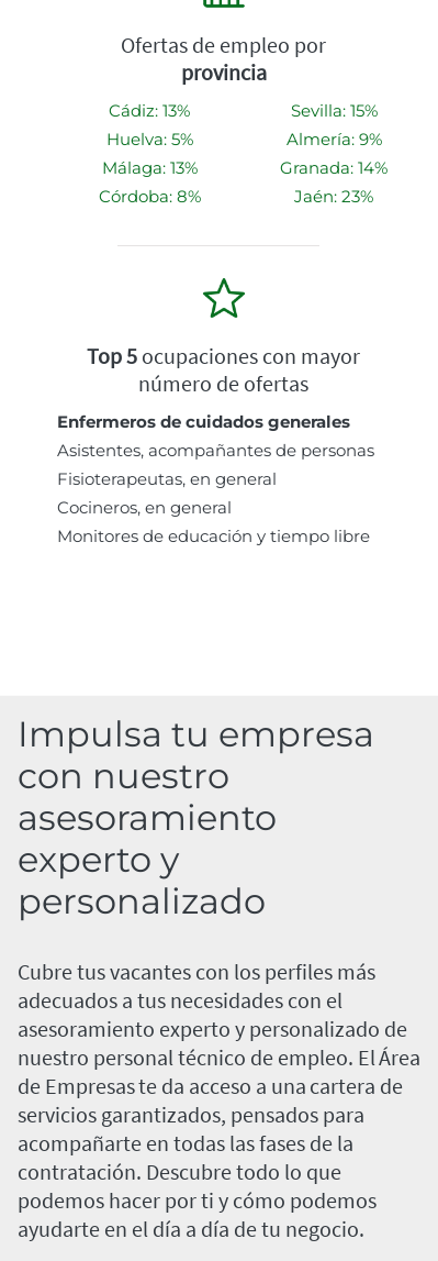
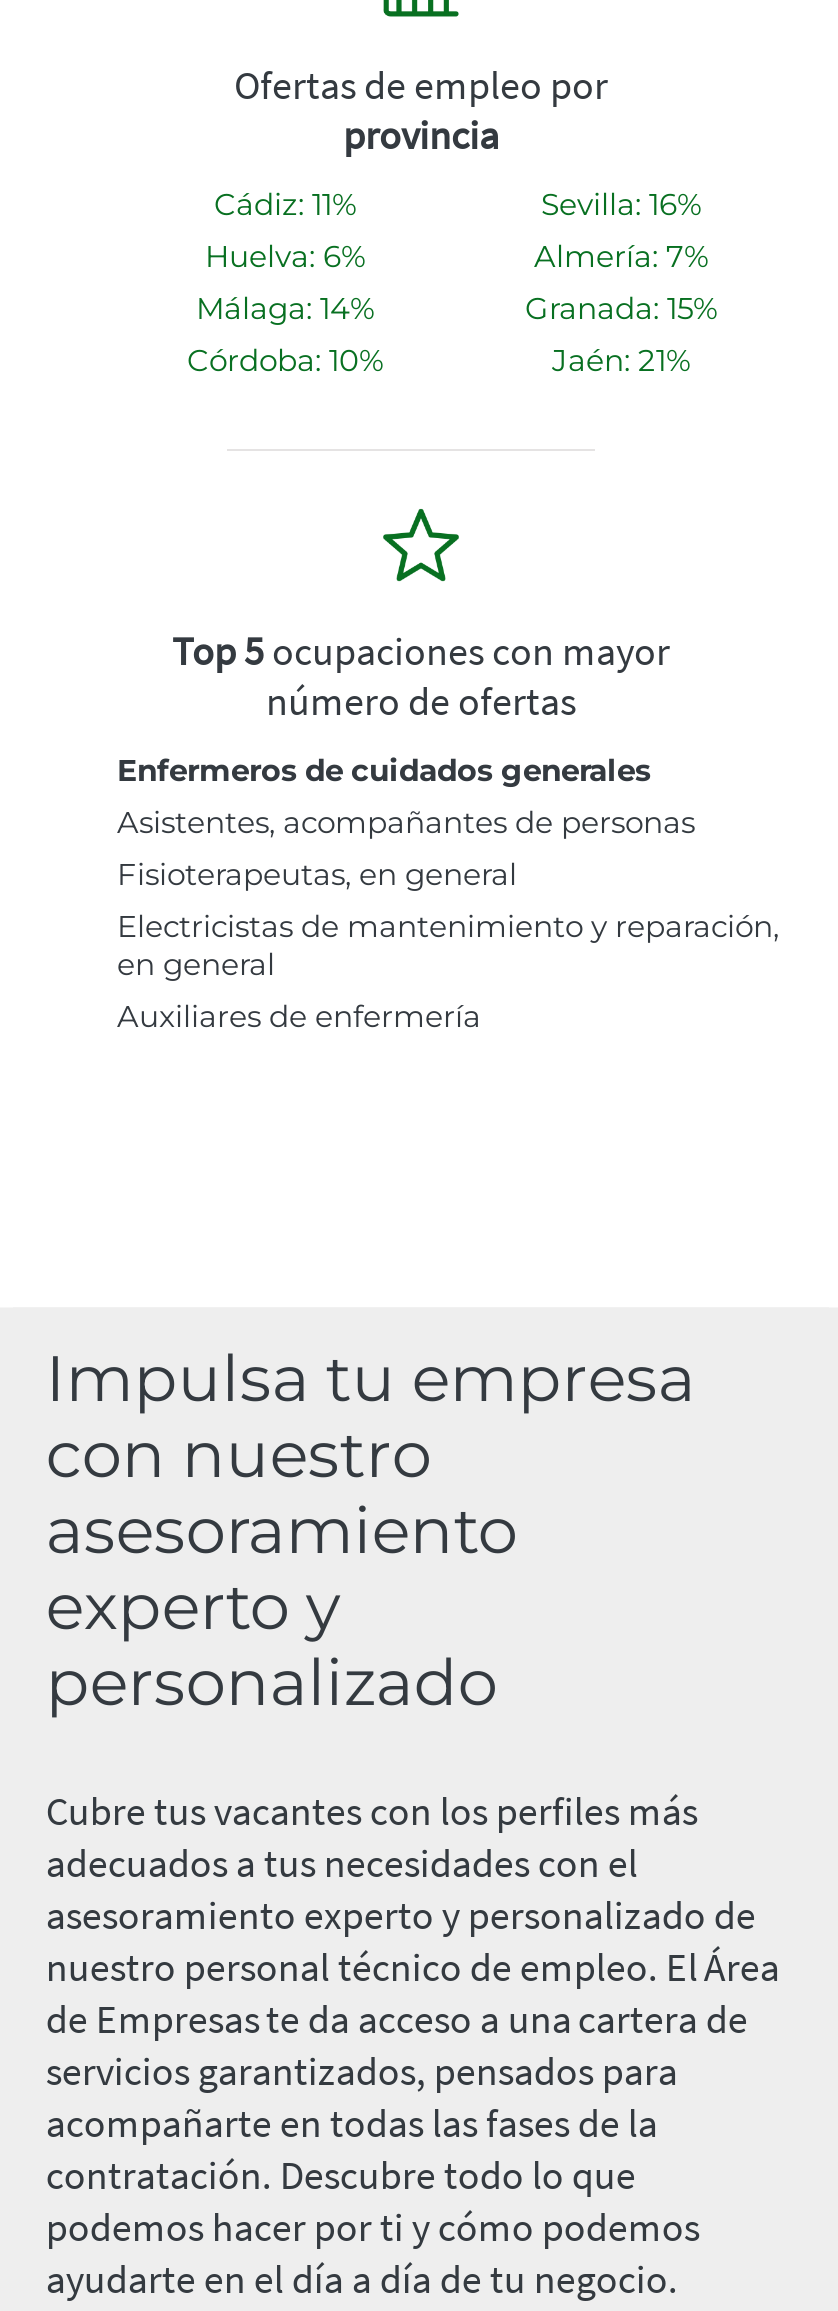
[109,100,190,121] Cádiz: 13% -> [214,186,356,224] Cádiz: 11%
[290,100,377,121] Sevilla: 15% -> [541,186,701,224] Sevilla: 16%
[106,128,193,149] Huelva: 5% -> [205,238,365,276] Huelva: 6%
[286,128,381,149] Almería: 9% -> [534,238,708,276] Almería: 7%
[102,157,197,178] Málaga: 13% -> [196,290,374,328] Málaga: 14%
[280,157,388,178] Granada: 14% -> [525,290,717,328] Granada: 15%
[98,186,200,206] Córdoba: 8% -> [187,342,383,380] Córdoba: 10%
[294,186,373,206] Jaén: 23% -> [552,342,690,380] Jaén: 21%
[57,497,370,546] Cocineros, en general | Monitores de educación y tiempo libre -> [117,908,779,1036] Electricistas de mantenimiento y reparación, | en general | Auxiliares de enfermería

